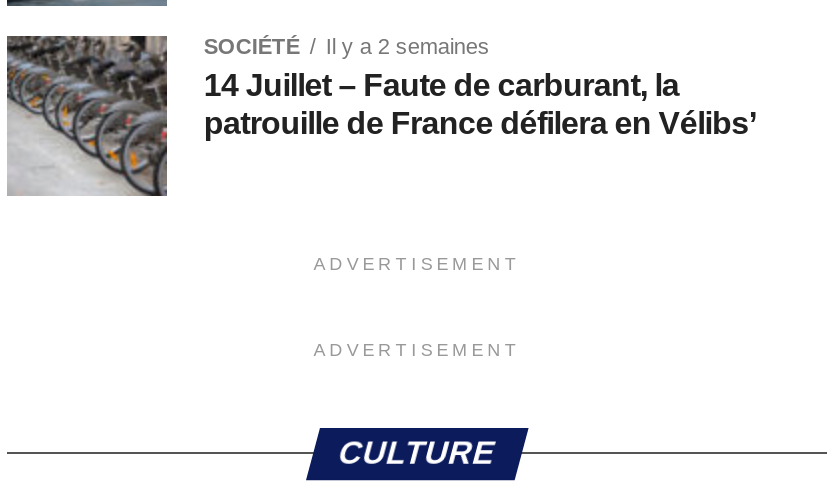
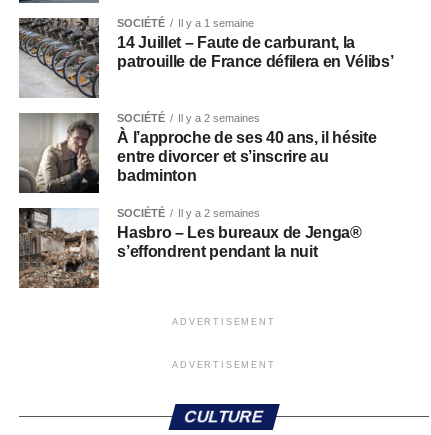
[326,34,490,58] Il y a 2 semaines -> [178,17,254,29] Il y a 1 semaine
none -> [19,112,376,260] [image] | SOCIÉTÉ | Il y a 2 semaines | À l’approche de ses 40 ans, il hésite | entre divorcer et s’inscrire au | badminton | SOCIÉTÉ | Il y a 2 semaines | Hasbro – Les bureaux de Jenga® | s’effondrent pendant la nuit
none -> [19,208,99,289] [image]

